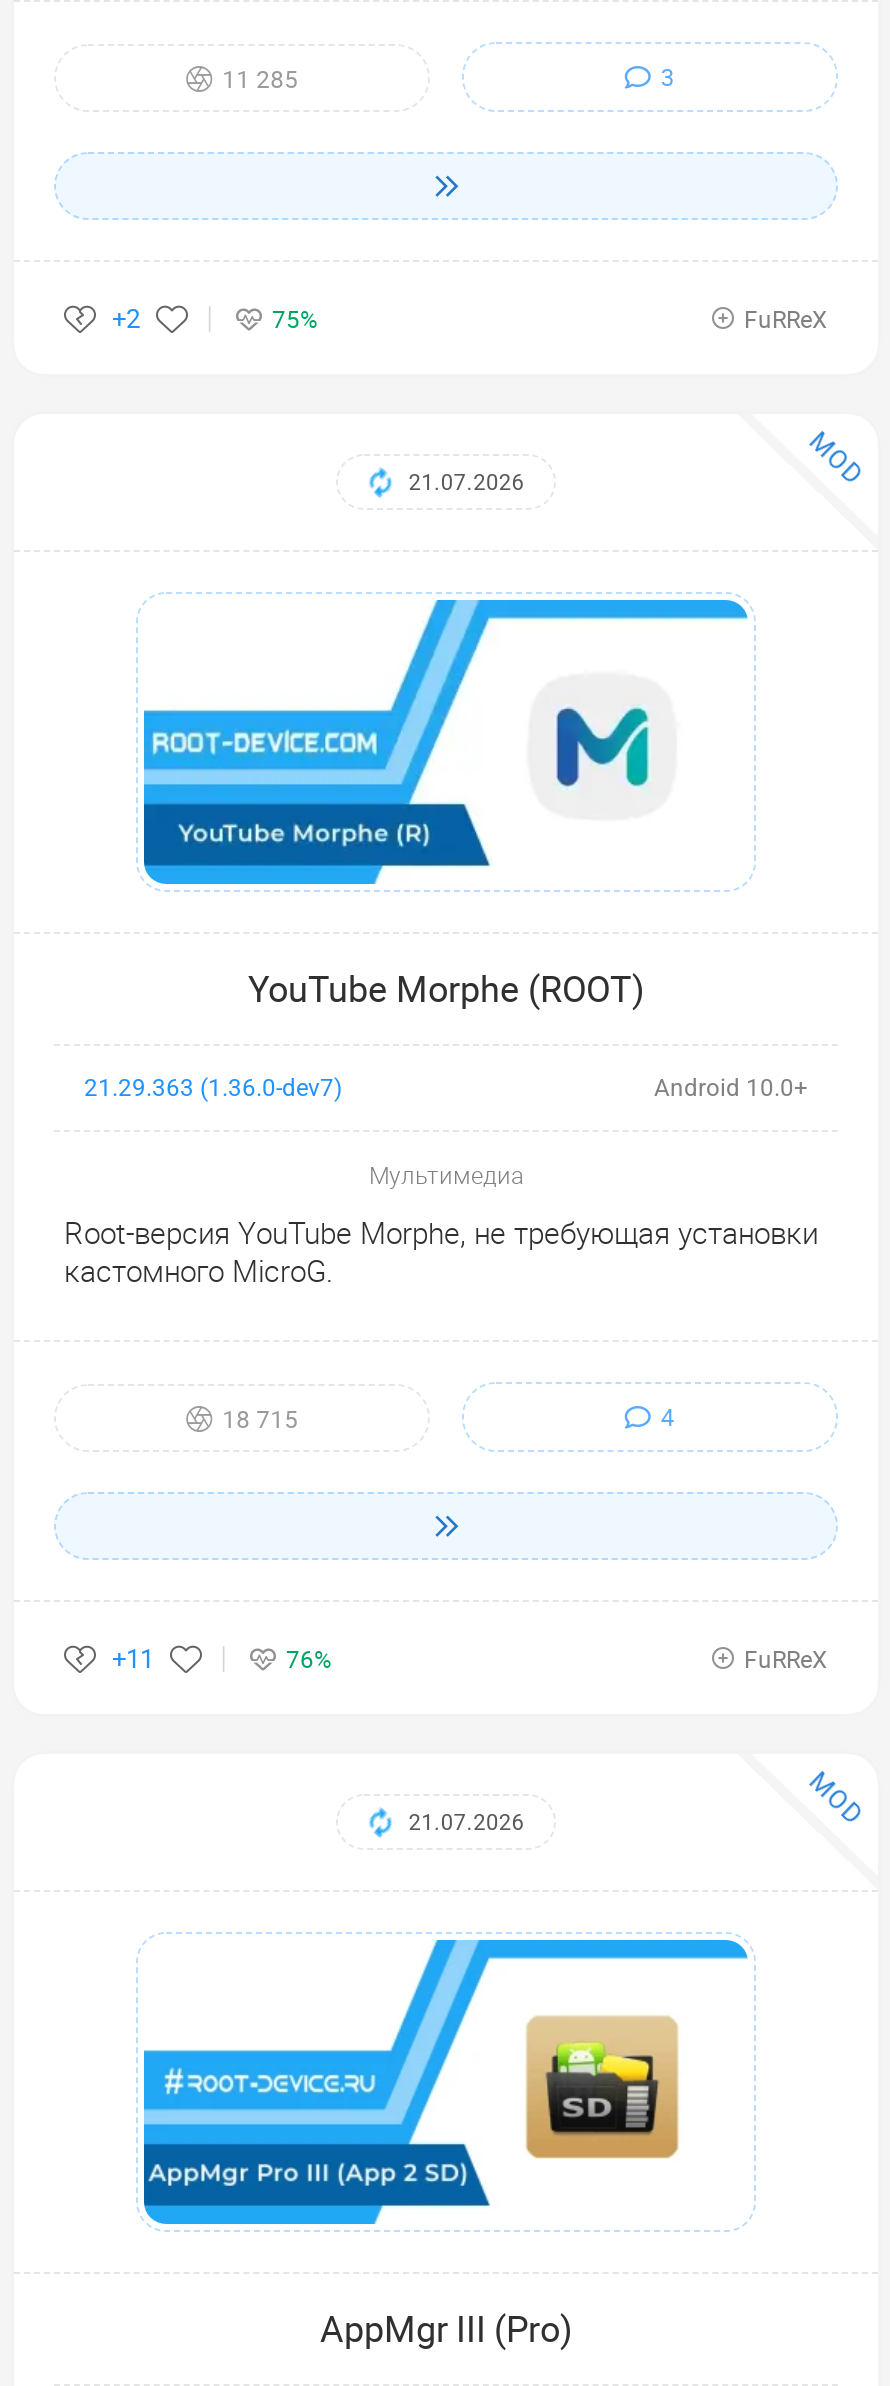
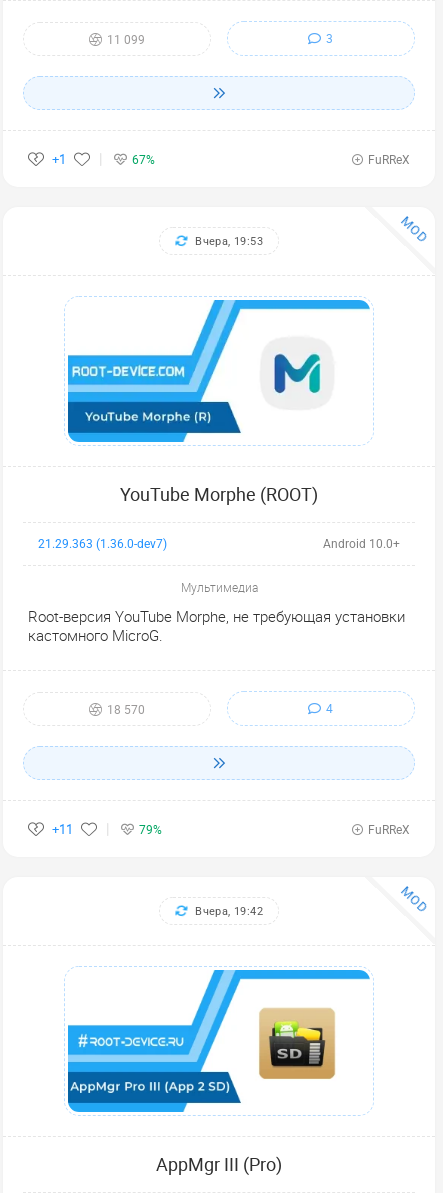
[222,61,298,93] 11 285 -> [107,30,145,46] 11 099
[112,299,140,335] +2 -> [52,149,66,167] +1
[272,302,318,334] 75% -> [132,151,155,167] 67%
[408,469,524,495] 21.07.2026 -> [195,234,263,247] Вчера, 19:53
[222,1401,298,1433] 18 715 -> [107,700,145,716] 18 570
[286,1642,332,1674] 76% -> [139,821,162,837] 79%
[408,1809,524,1835] 21.07.2026 -> [195,904,263,917] Вчера, 19:42

